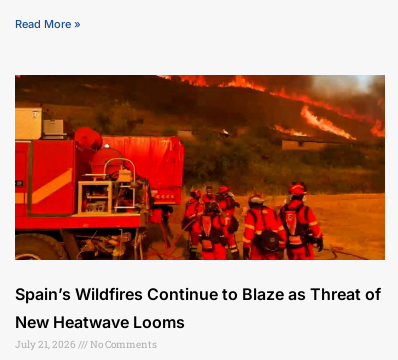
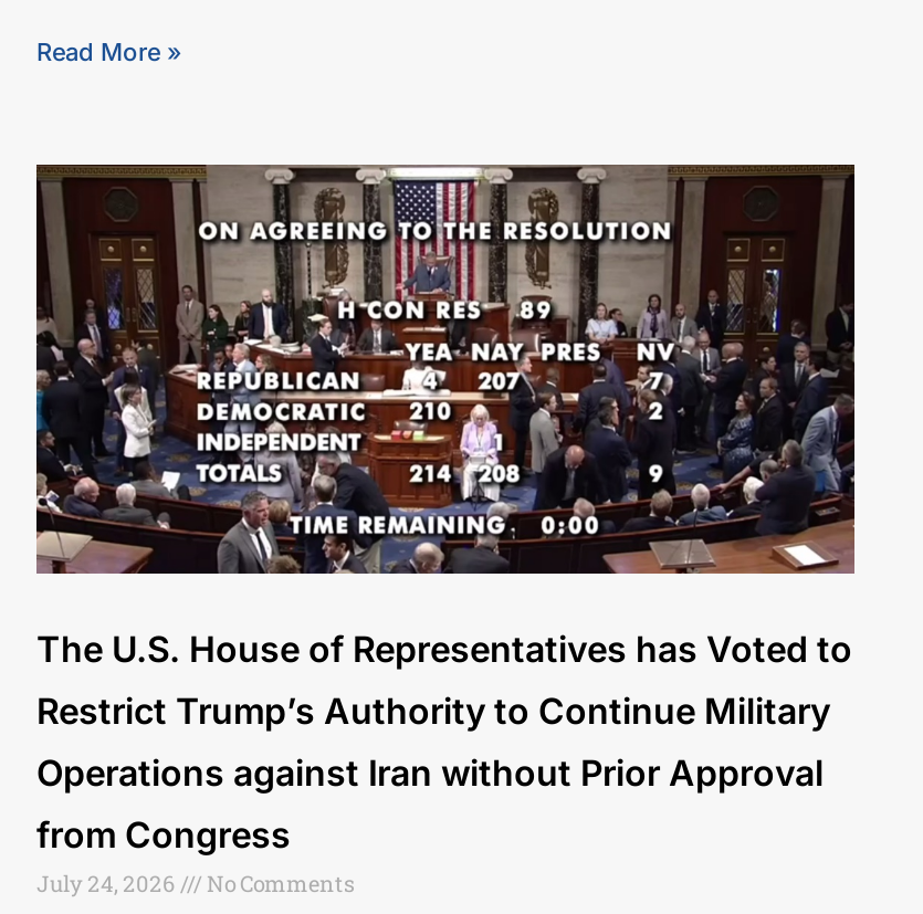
[14,74,386,221] [image] -> [34,164,857,577] [image]
[15,284,381,351] Spain’s Wildfires Continue to Blaze as Threat of | New Heatwave Looms | July 21, 2026 -> [36,626,852,898] The U.S. House of Representatives has Voted to | Restrict Trump’s Authority to Continue Military | Operations against Iran without Prior Approval | from Congress | July 24, 2026

